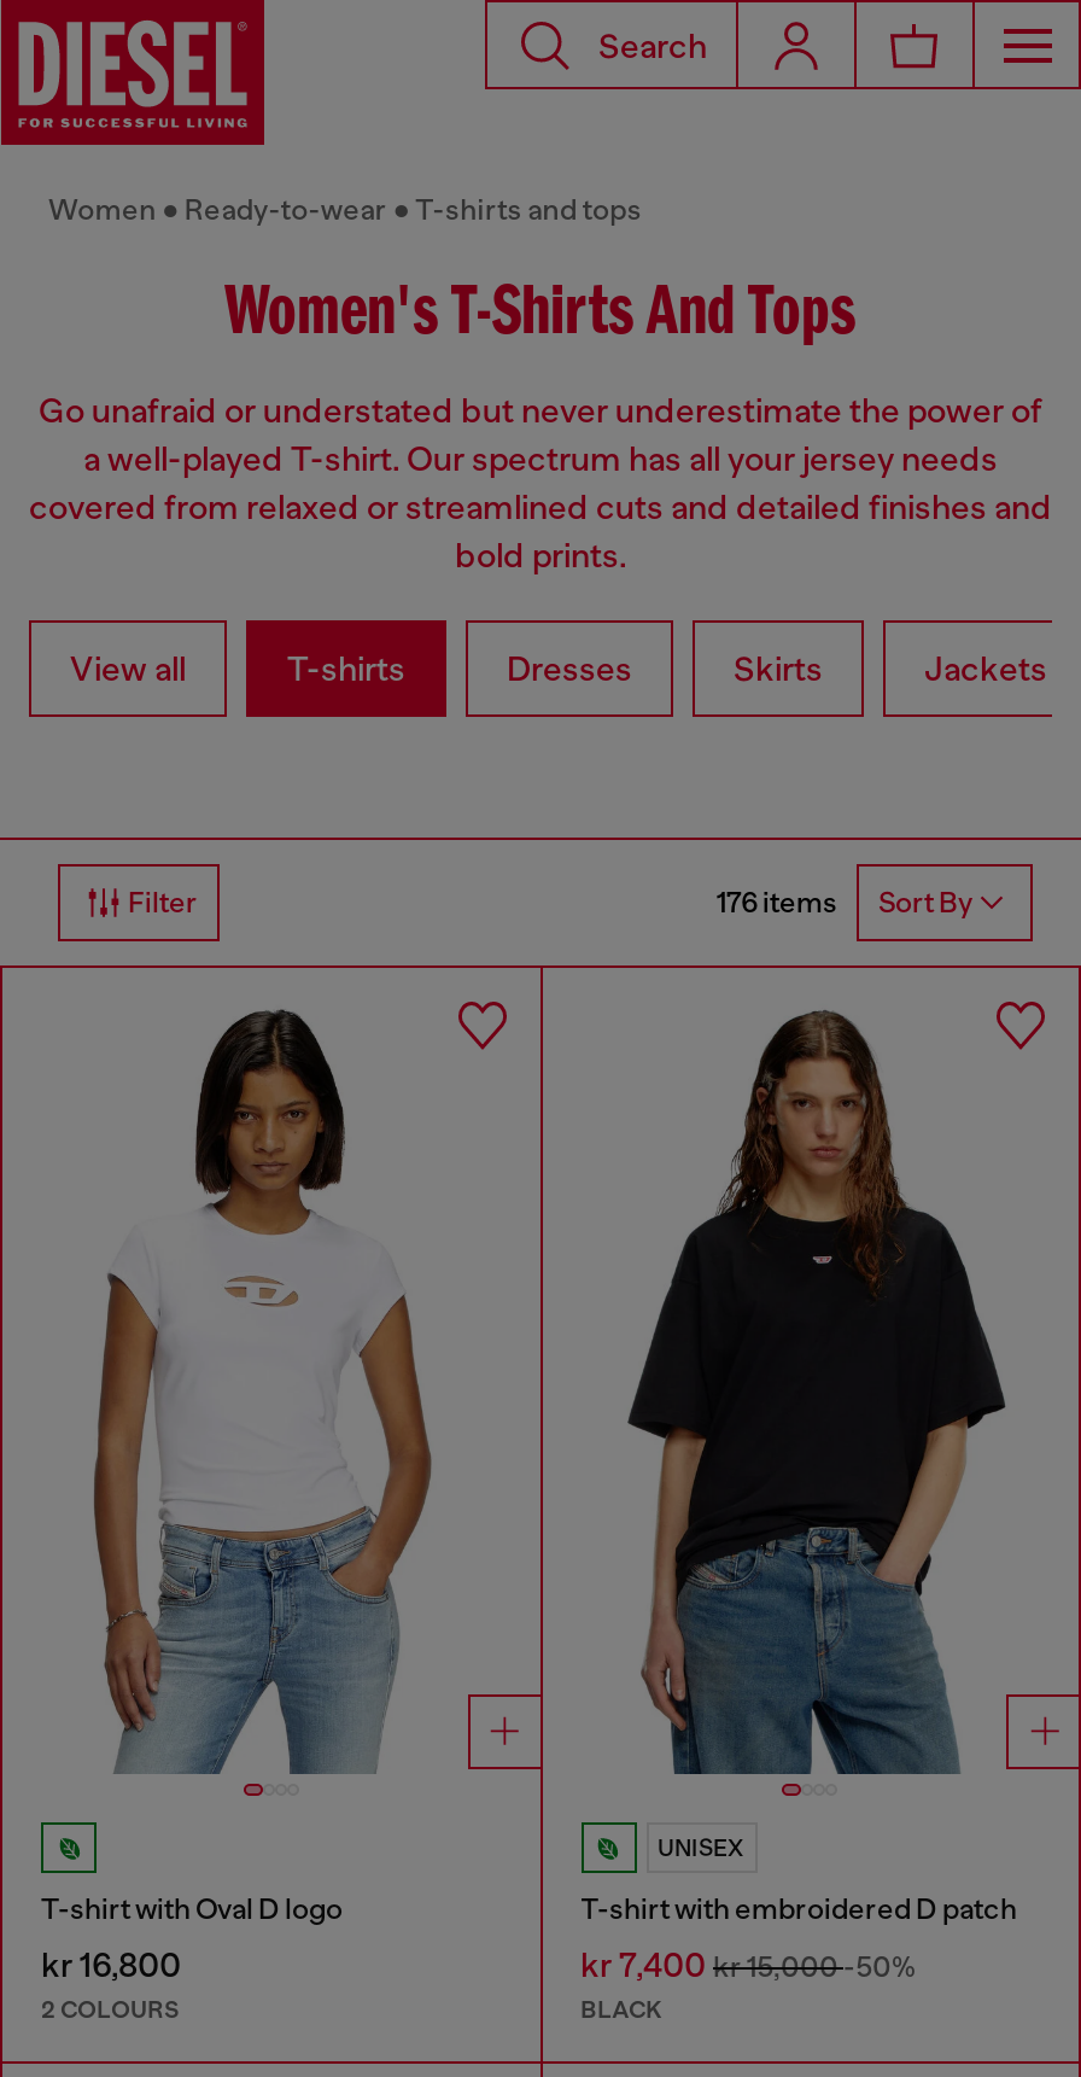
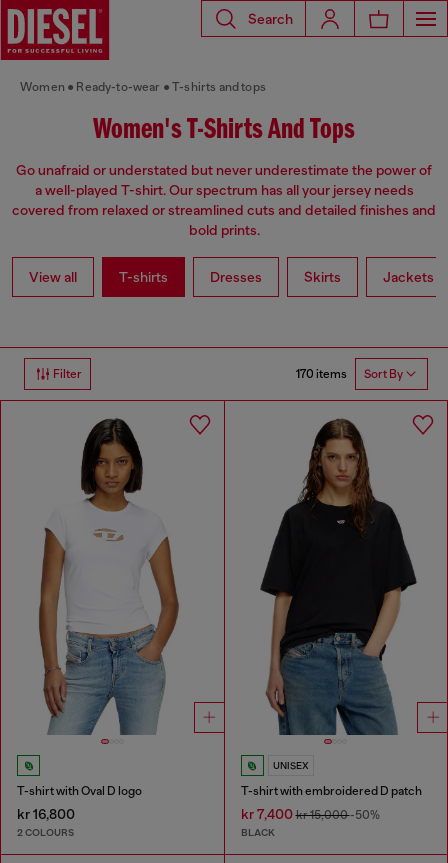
[717,886,972,921] 176 items Sort By -> [296,367,403,381] 170 items Sort By

